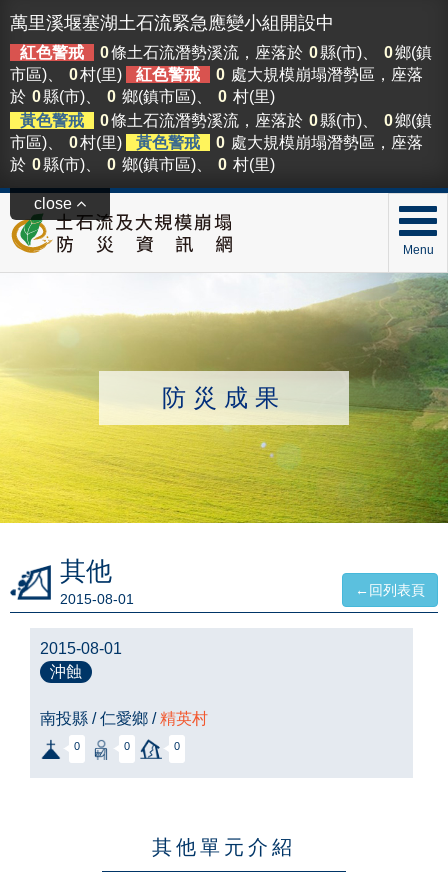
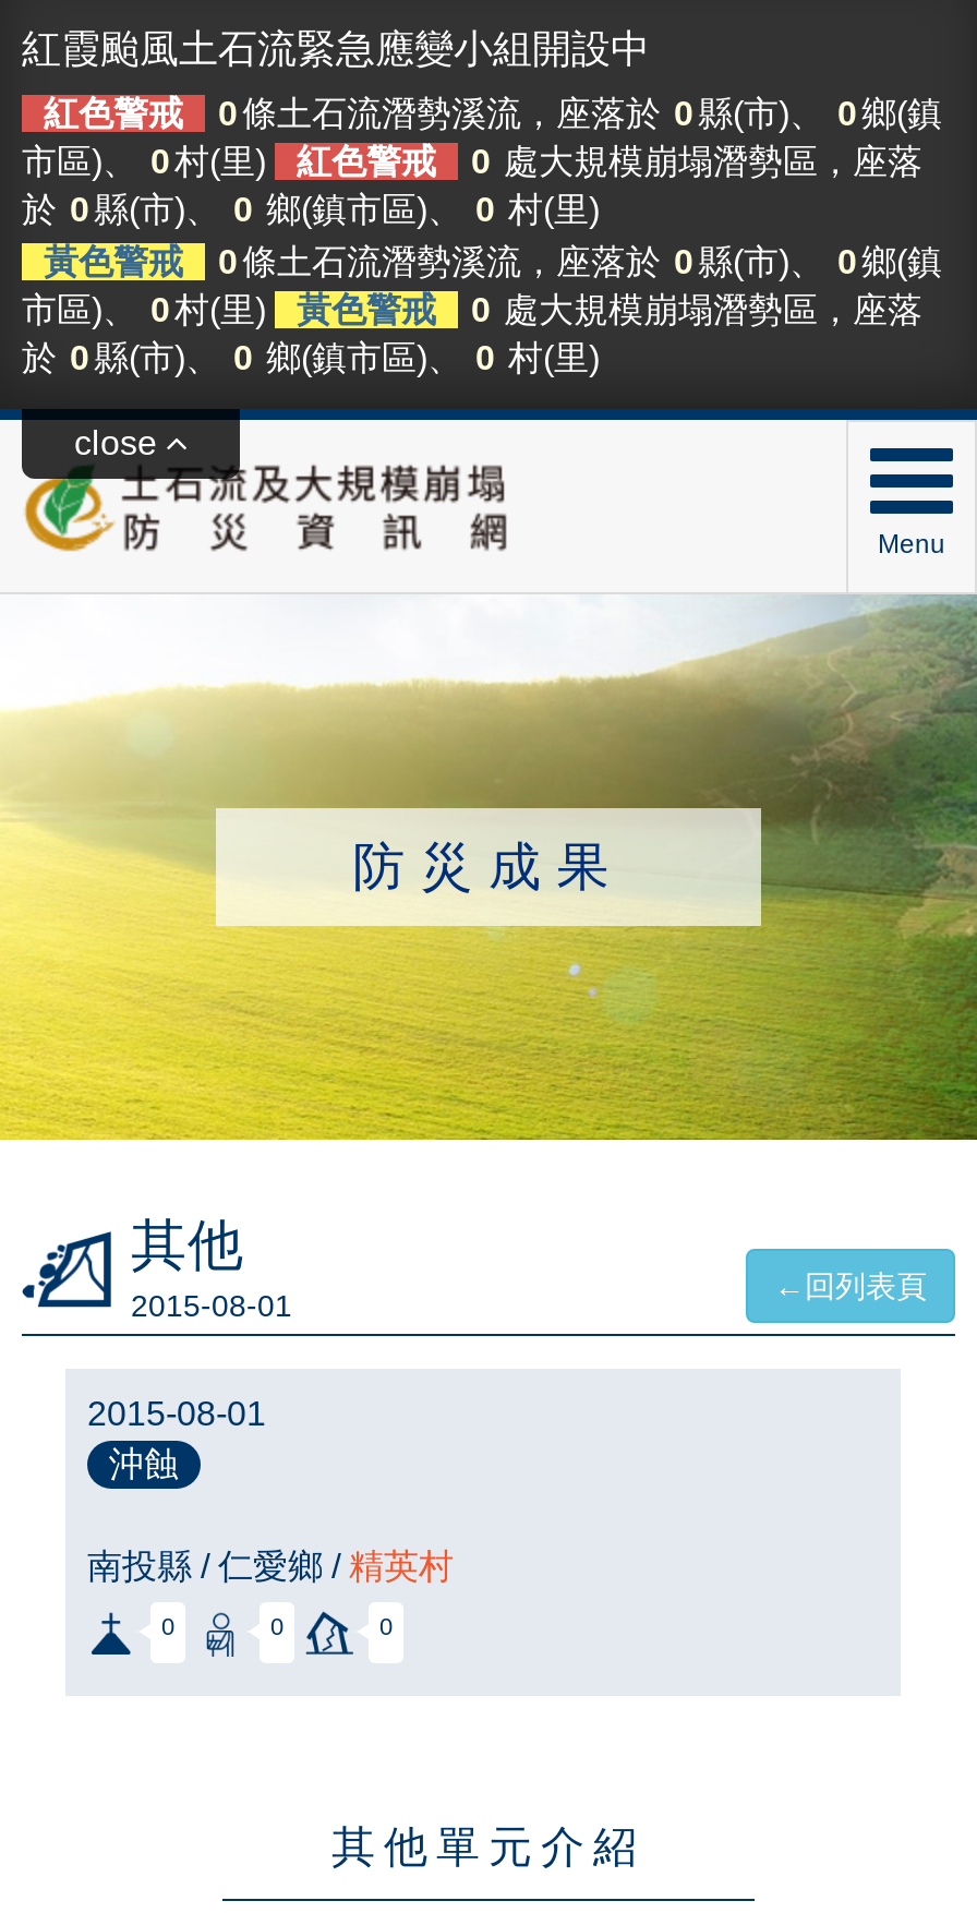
[10,13,334,33] 萬里溪堰塞湖土石流緊急應變小組開設中 -> [22,27,650,71] 紅霞颱風土石流緊急應變小組開設中

